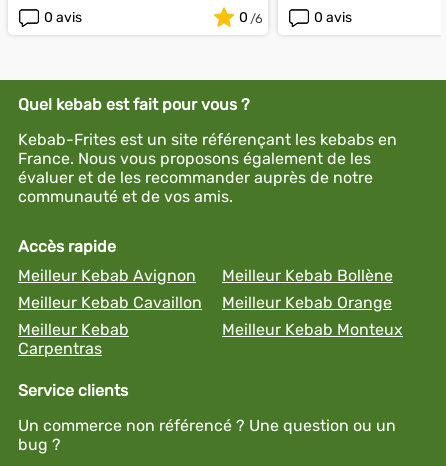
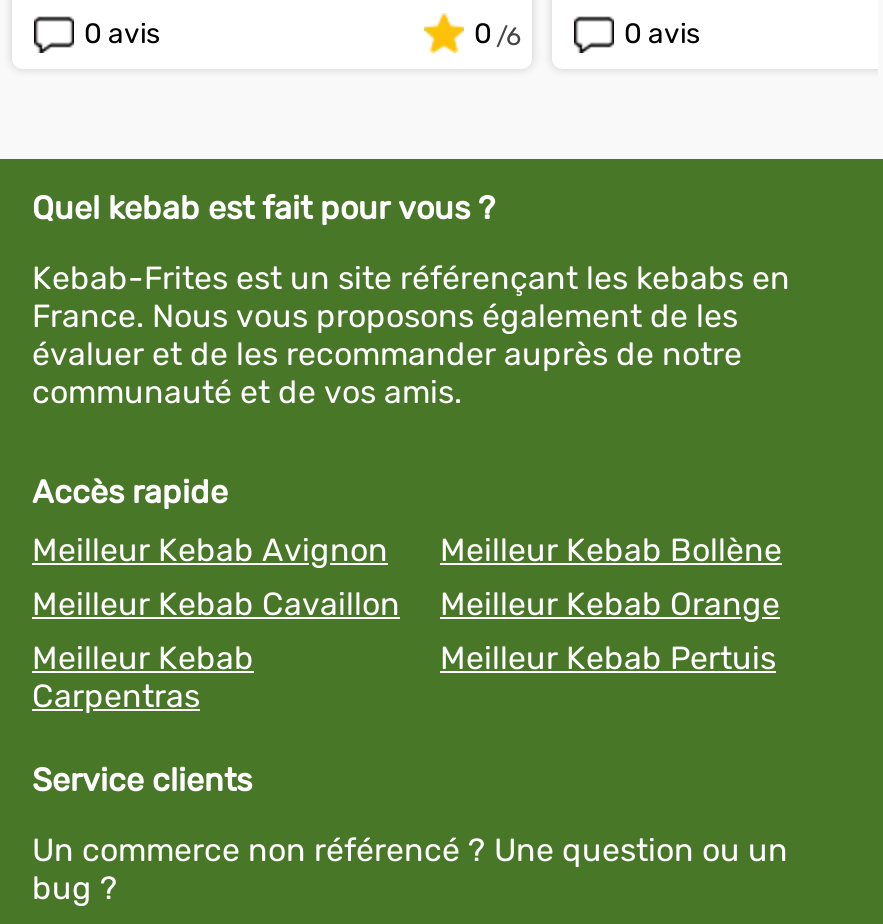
[222,320,403,339] Meilleur Kebab Monteux -> [440,639,776,677] Meilleur Kebab Pertuis

